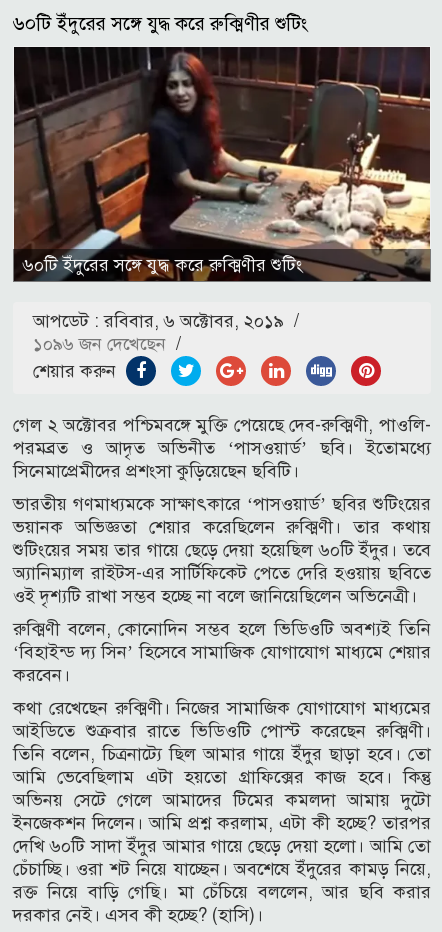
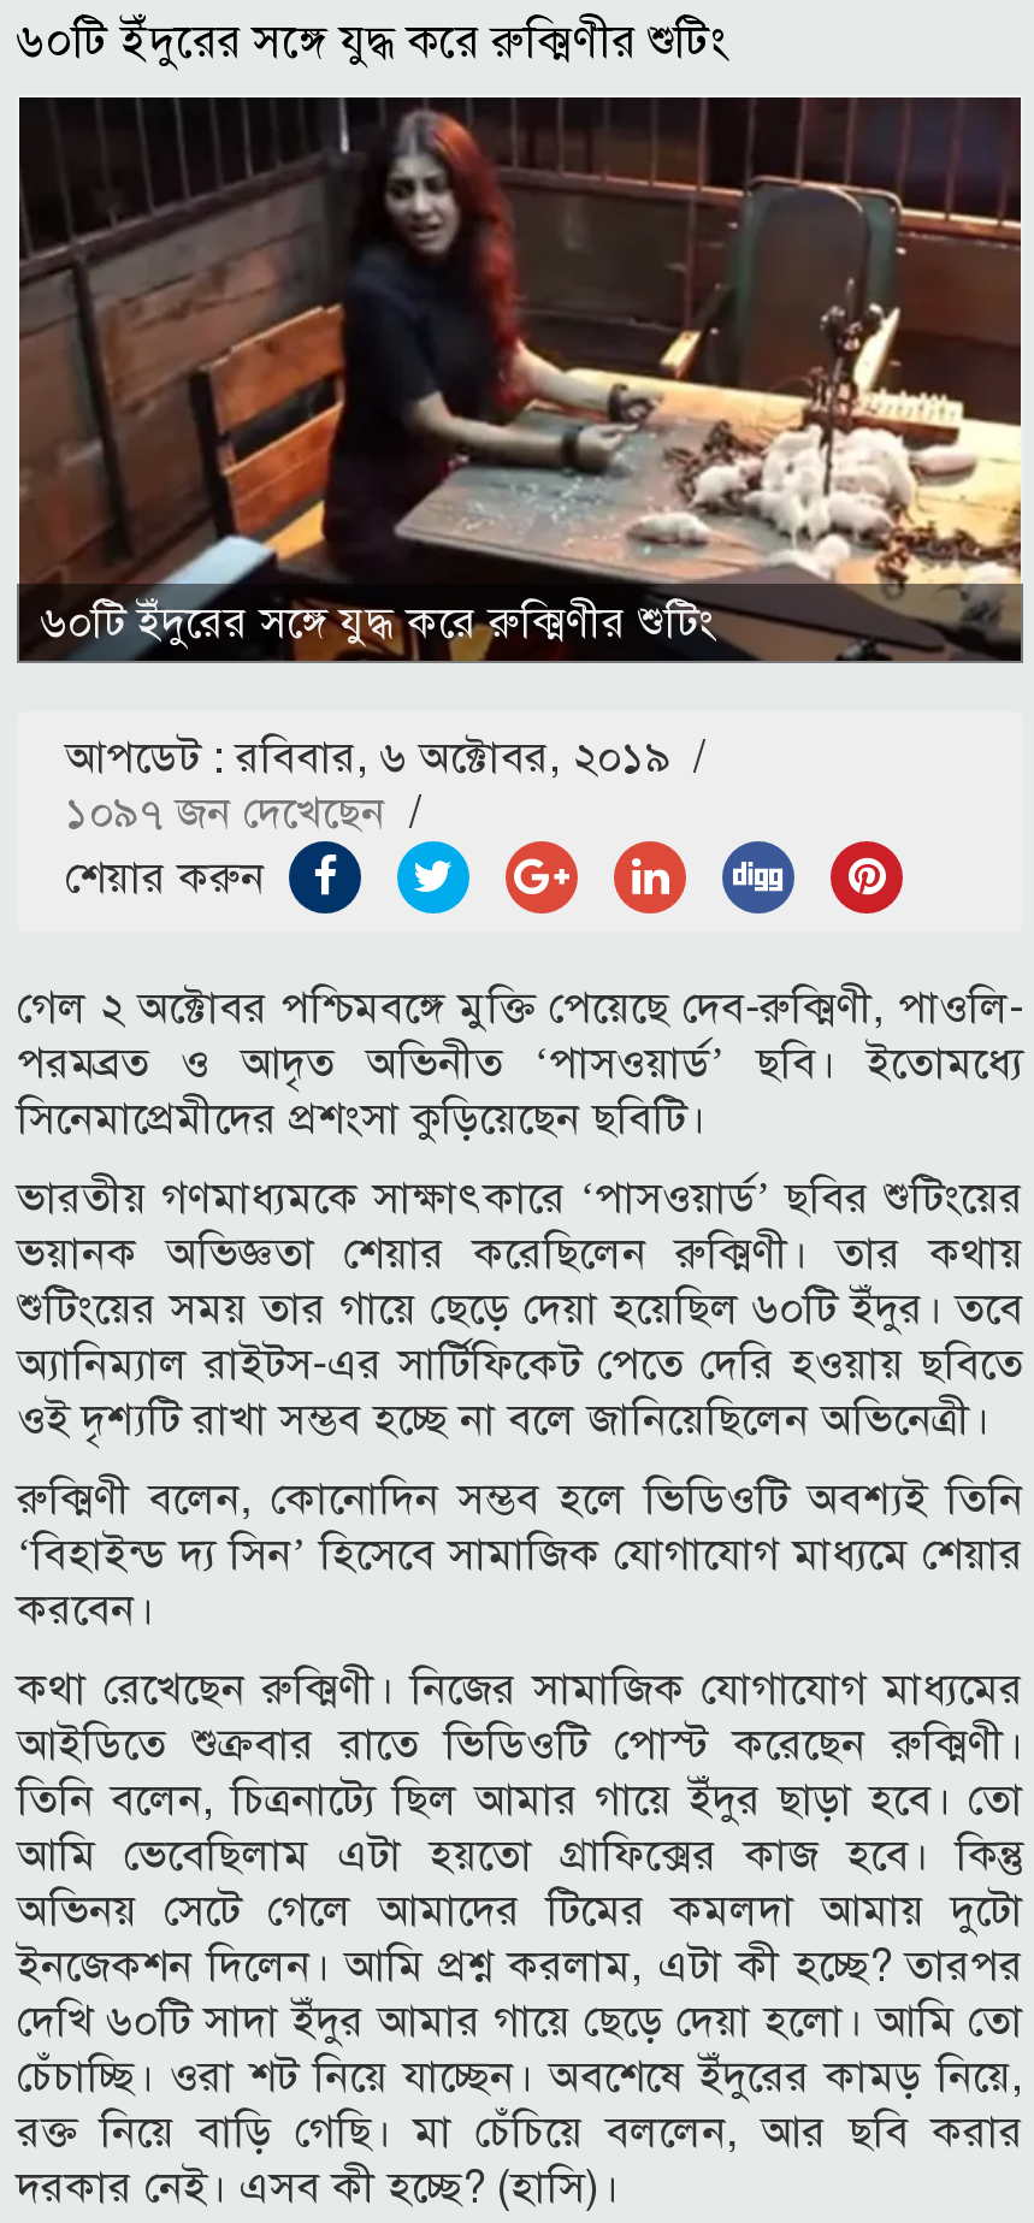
[33,332,181,354] ১০৯৬ জন দেখেছেন / -> [65,785,421,838] ১০৯৭ জন দেখেছেন /

